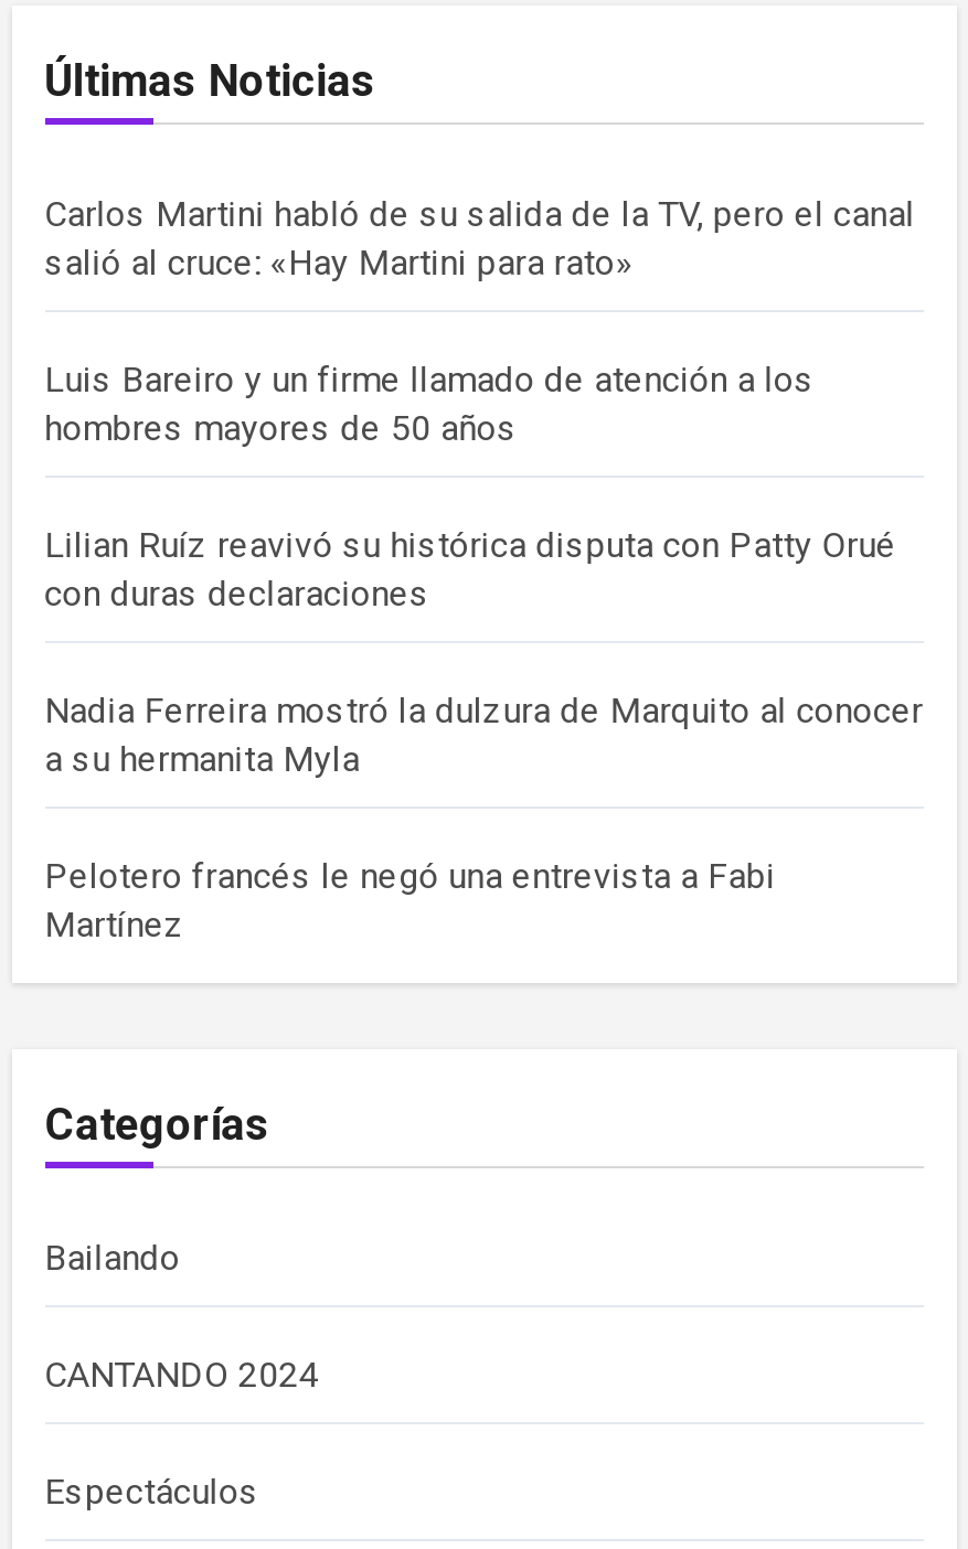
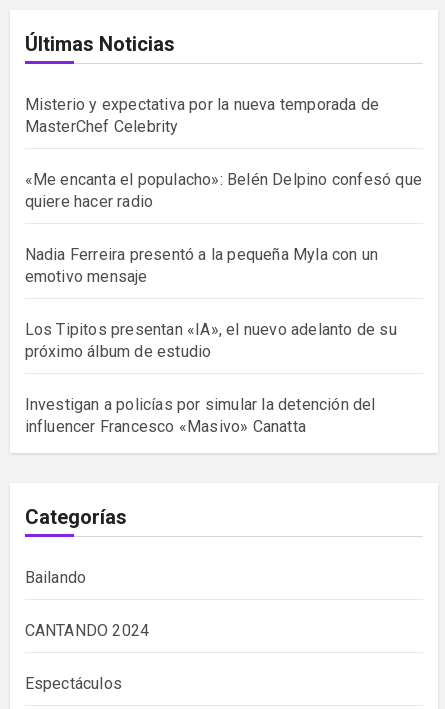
[44,192,915,283] Carlos Martini habló de su salida de la TV, pero el canal | salió al cruce: «Hay Martini para rato» -> [25,95,379,136] Misterio y expectativa por la nueva temporada de | MasterChef Celebrity
[44,358,814,448] Luis Bareiro y un firme llamado de atención a los | hombres mayores de 50 años -> [25,170,422,211] «Me encanta el populacho»: Belén Delpino confesó que | quiere hacer radio
[44,523,896,614] Lilian Ruíz reavivó su histórica disputa con Patty Orué | con duras declaraciones -> [25,245,378,286] Nadia Ferreira presentó a la pequeña Myla con un | emotivo mensaje
[44,689,923,779] Nadia Ferreira mostró la dulzura de Marquito al conocer | a su hermanita Myla -> [25,320,397,361] Los Tipitos presentan «IA», el nuevo adelanto de su | próximo álbum de estudio
[44,854,776,945] Pelotero francés le negó una entrevista a Fabi | Martínez -> [25,395,376,436] Investigan a policías por simular la detención del | influencer Francesco «Masivo» Canatta

